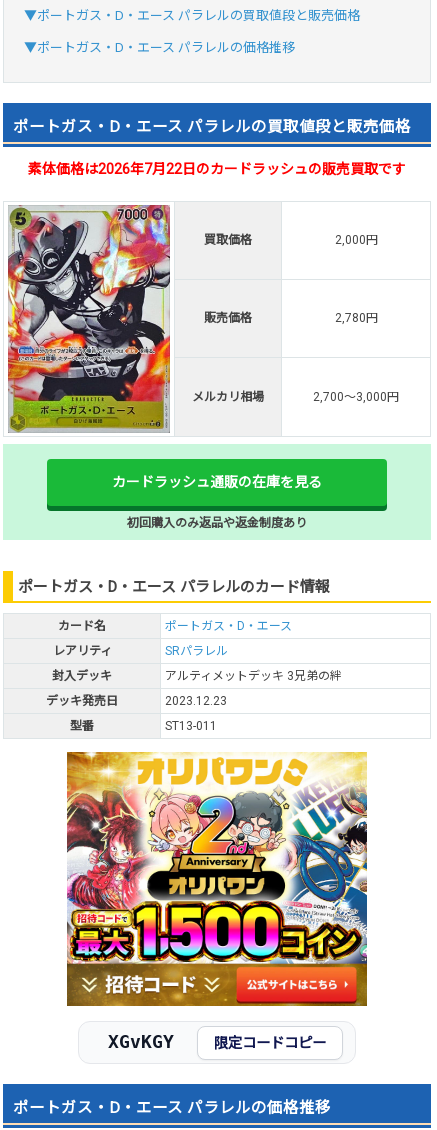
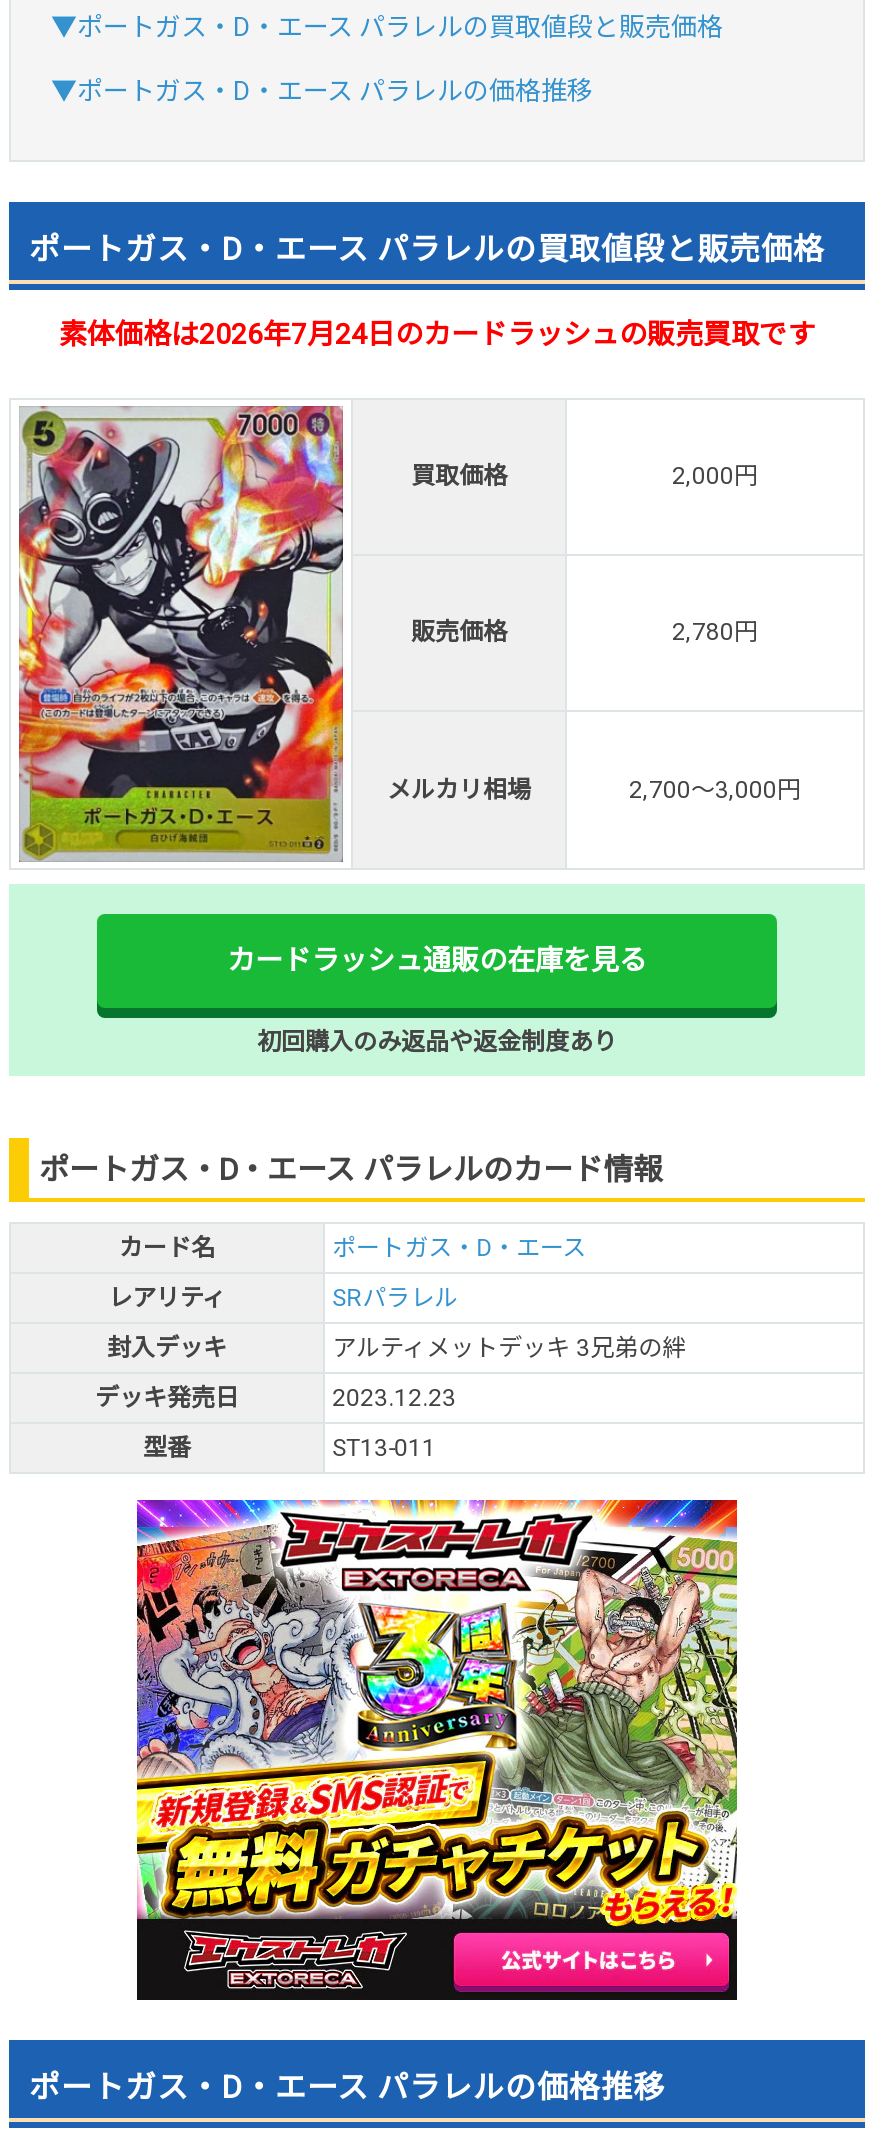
[28,161,406,177] 素体価格は2026年7月22日のカードラッシュの販売買取です -> [59,317,815,349] 素体価格は2026年7月24日のカードラッシュの販売買取です
[66,751,368,1007] [image] -> [135,1498,739,2002] [image]
[108,1032,326,1052] XGvKGY | 限定コードコピー -> none

